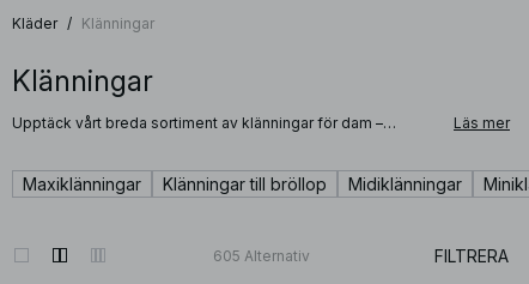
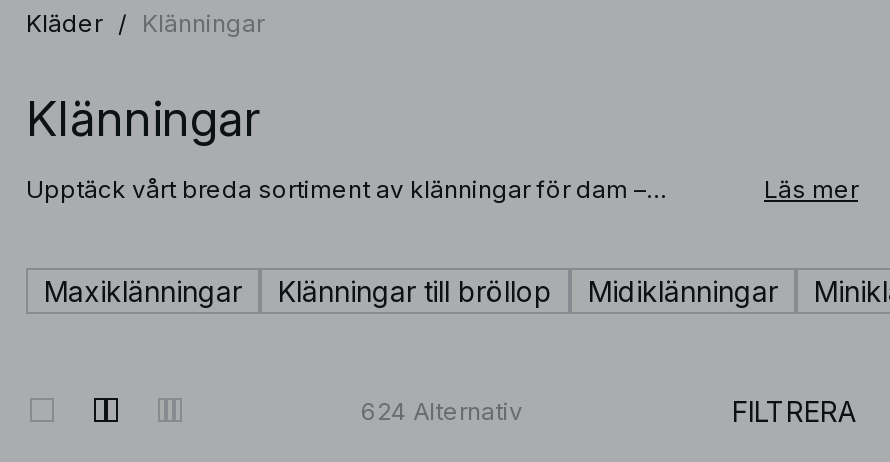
[212,246,309,264] 605 Alternativ -> [361,395,523,425] 624 Alternativ

